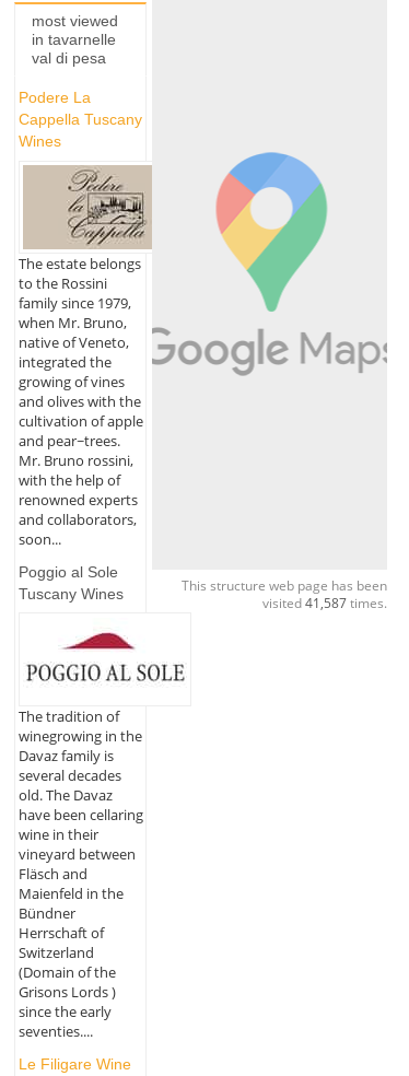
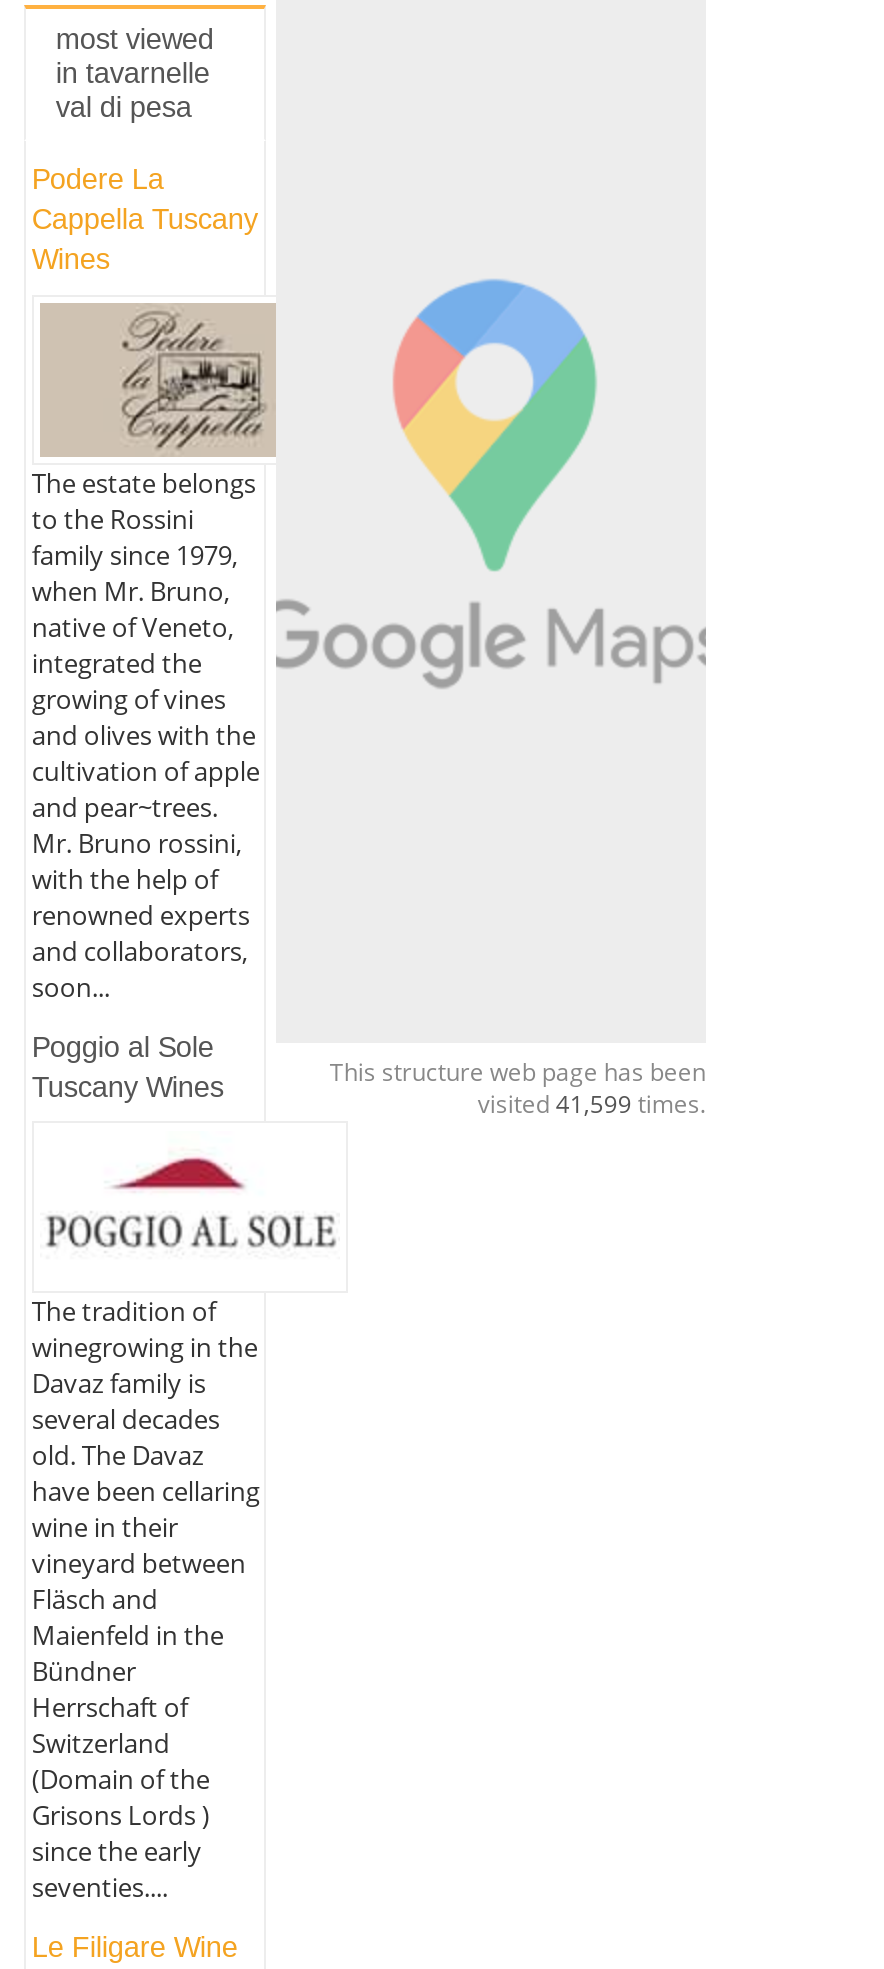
[262,594,387,611] visited 41,587 times. -> [478,1087,706,1119] visited 41,599 times.

